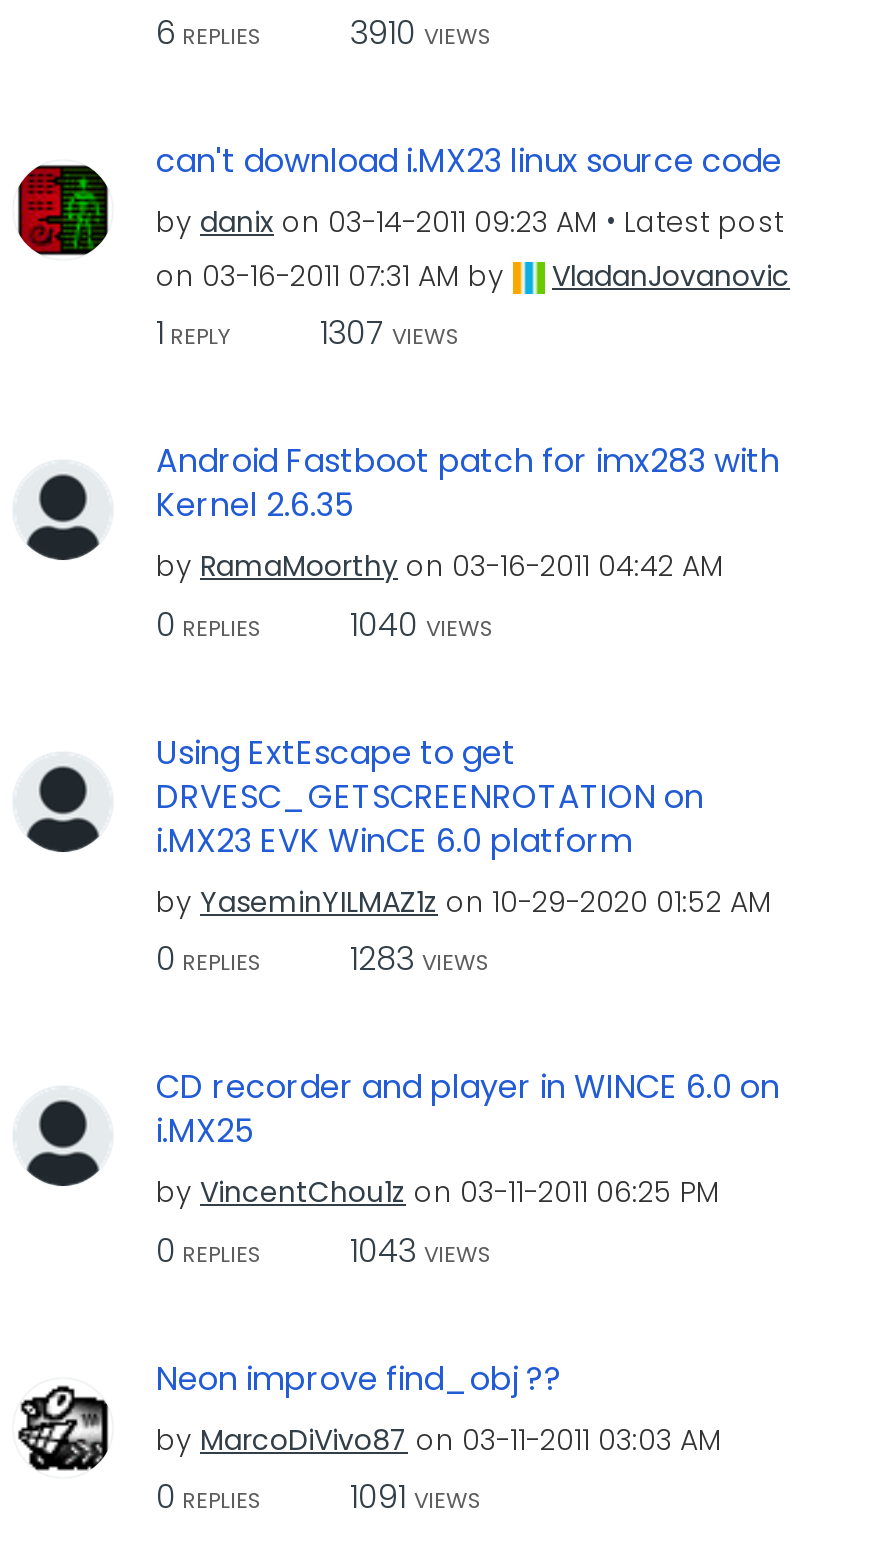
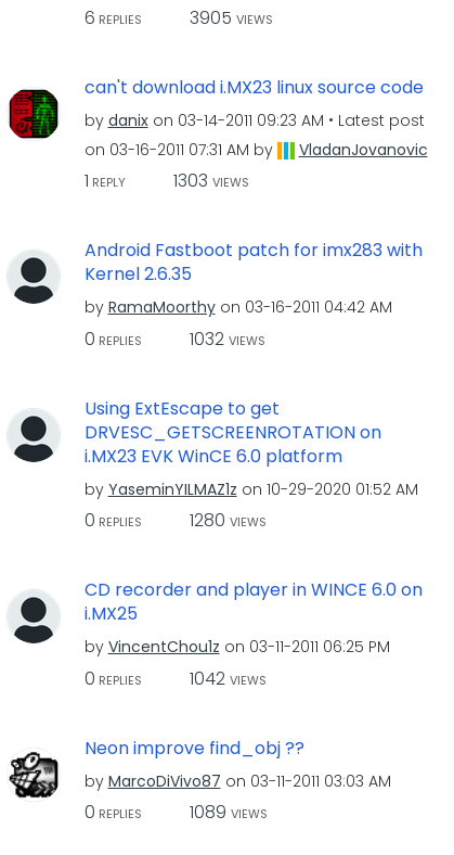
[156,9,492,55] 6 REPLIES 3910 VIEWS -> [84,5,273,30] 6 REPLIES 3905 VIEWS
[156,310,460,356] 1 REPLY 1307 VIEWS -> [84,168,249,193] 1 REPLY 1303 VIEWS
[350,601,494,647] 1040 VIEWS -> [189,326,265,351] 1032 VIEWS
[350,936,490,982] 1283 VIEWS -> [189,508,266,533] 1280 VIEWS
[350,1227,492,1273] 1043 VIEWS -> [189,666,266,691] 1042 VIEWS
[350,1474,482,1520] 1091 VIEWS -> [189,800,267,825] 1089 VIEWS

